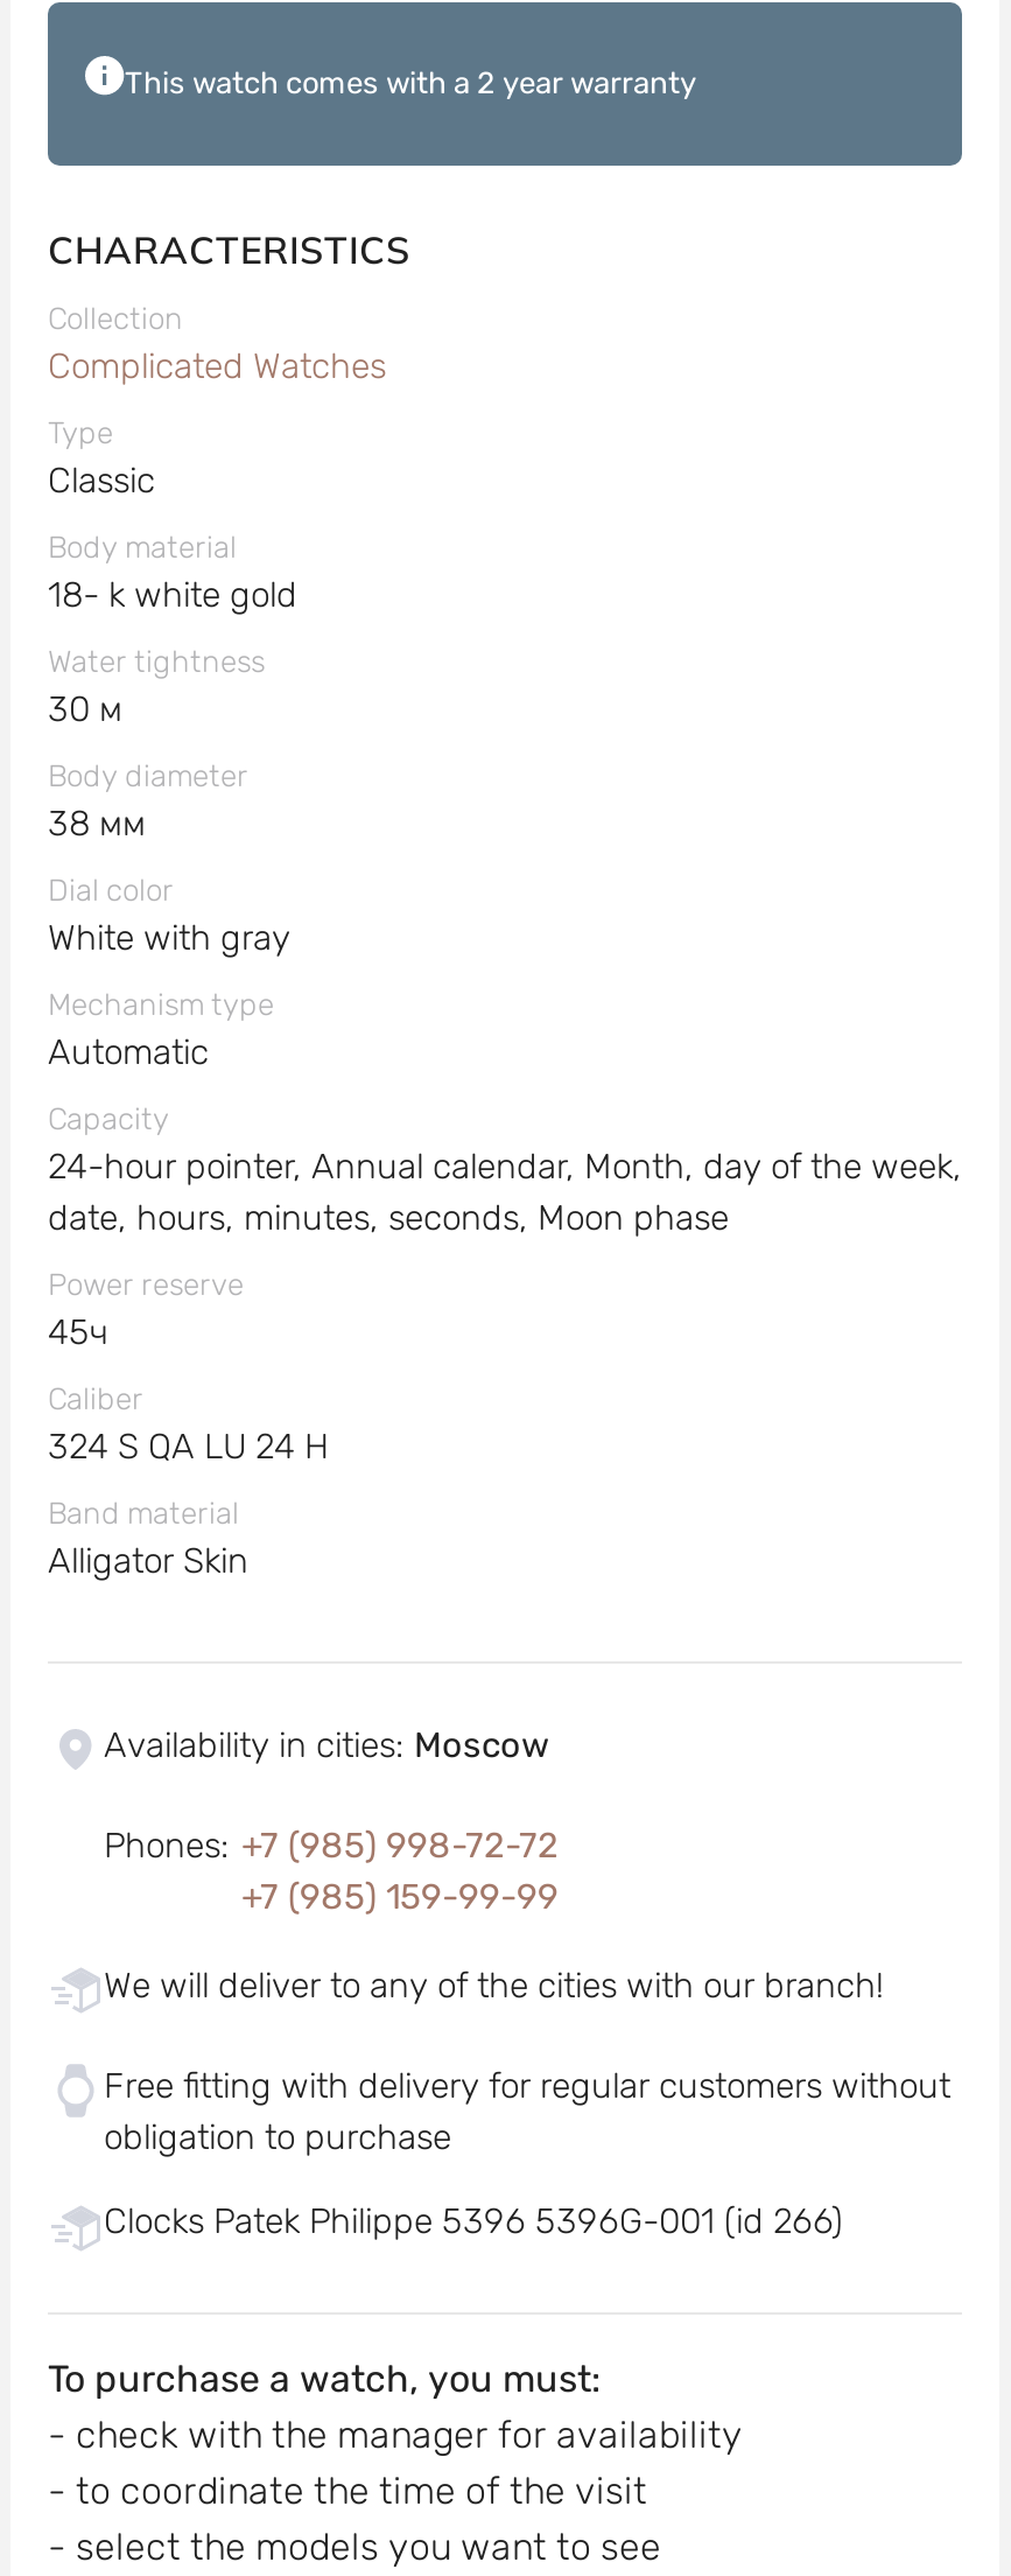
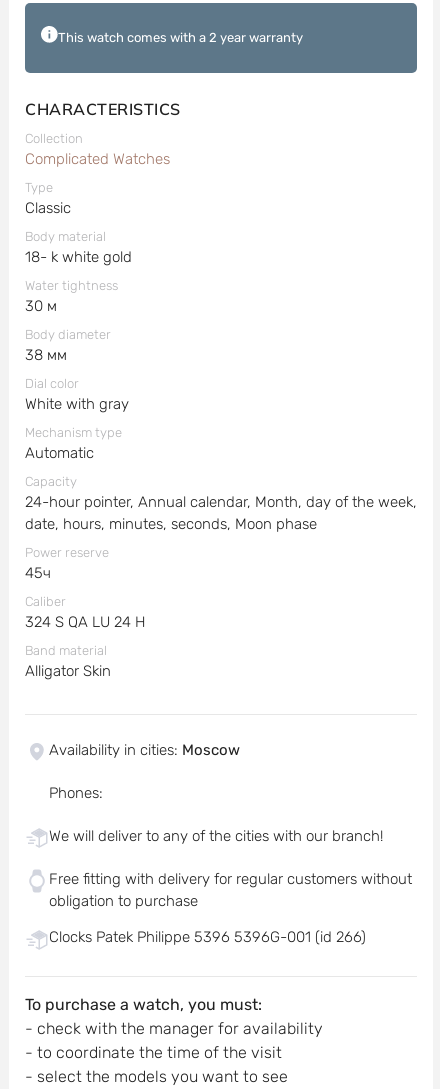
[104,1824,559,1918] Phones: +7 (985) 998-72-72 | +7 (985) 159-99-99 -> [49,784,103,802] Phones:

